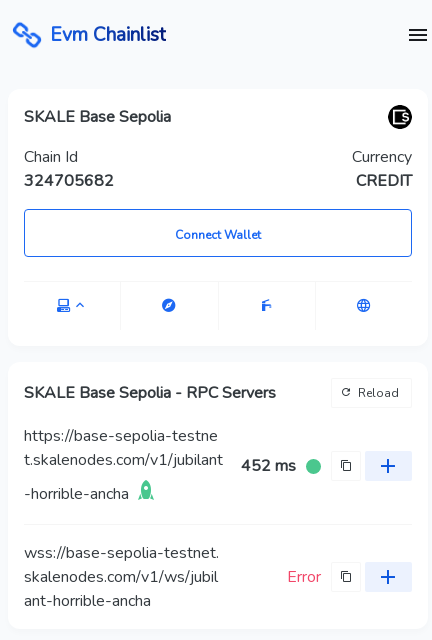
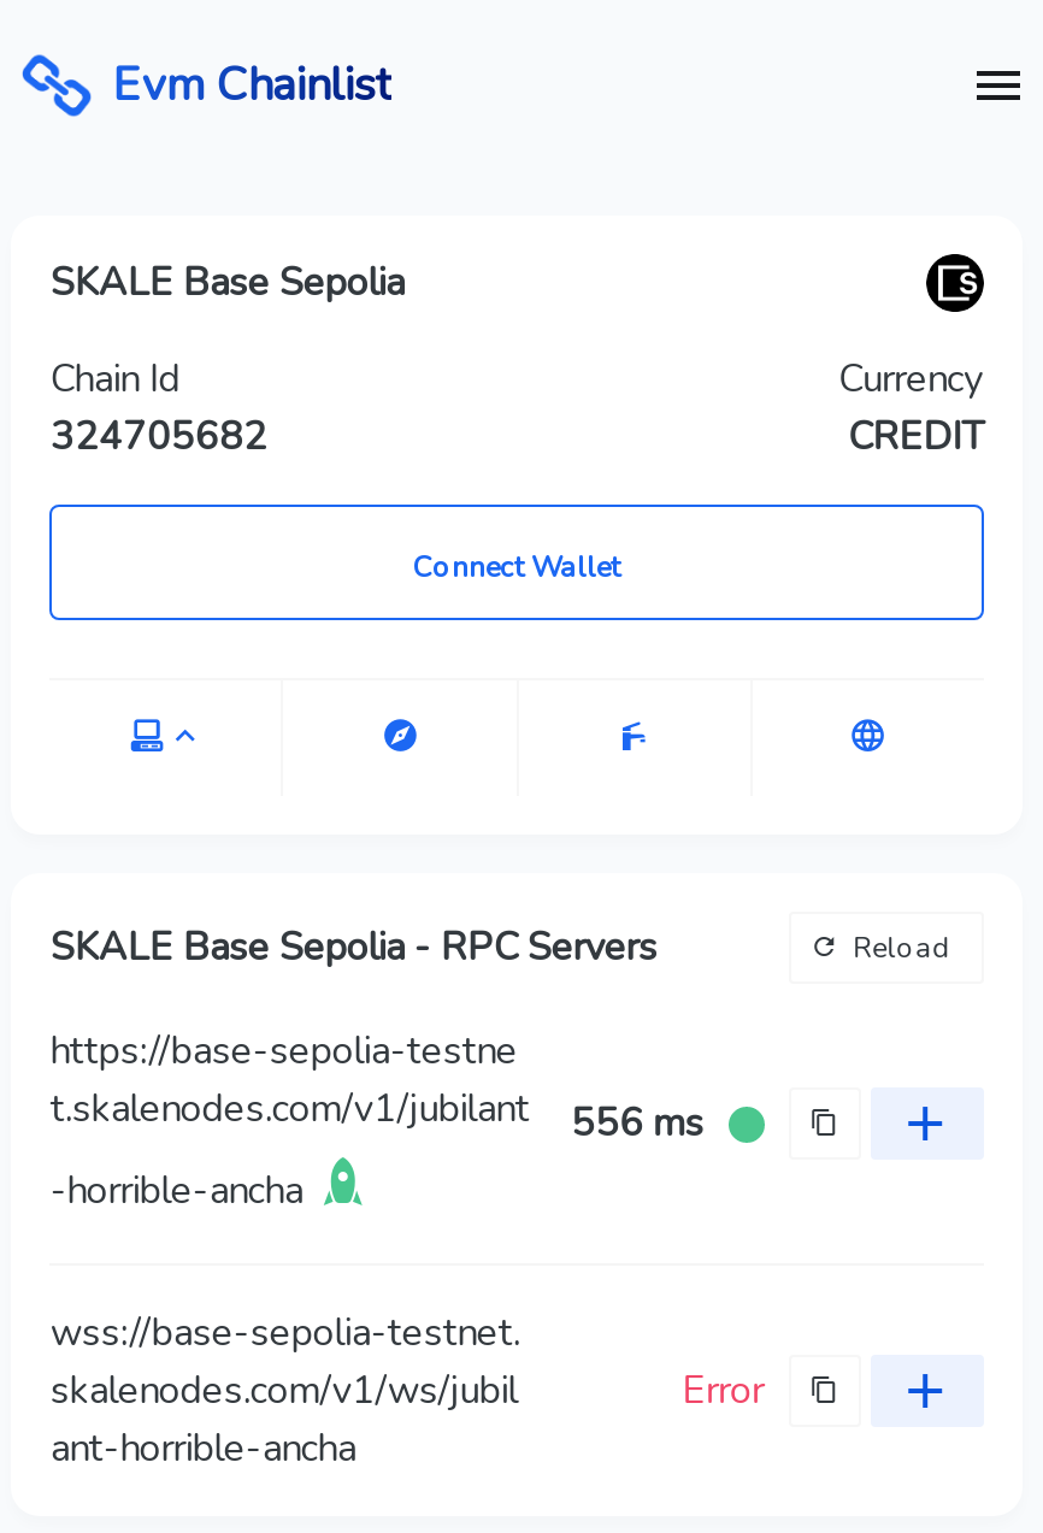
[24,449,296,477] t.skalenodes.com/v1/jubilant 452 ms -> [50,1084,704,1151] t.skalenodes.com/v1/jubilant 556 ms

